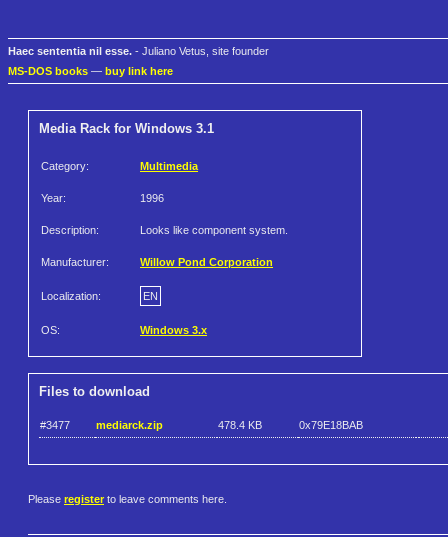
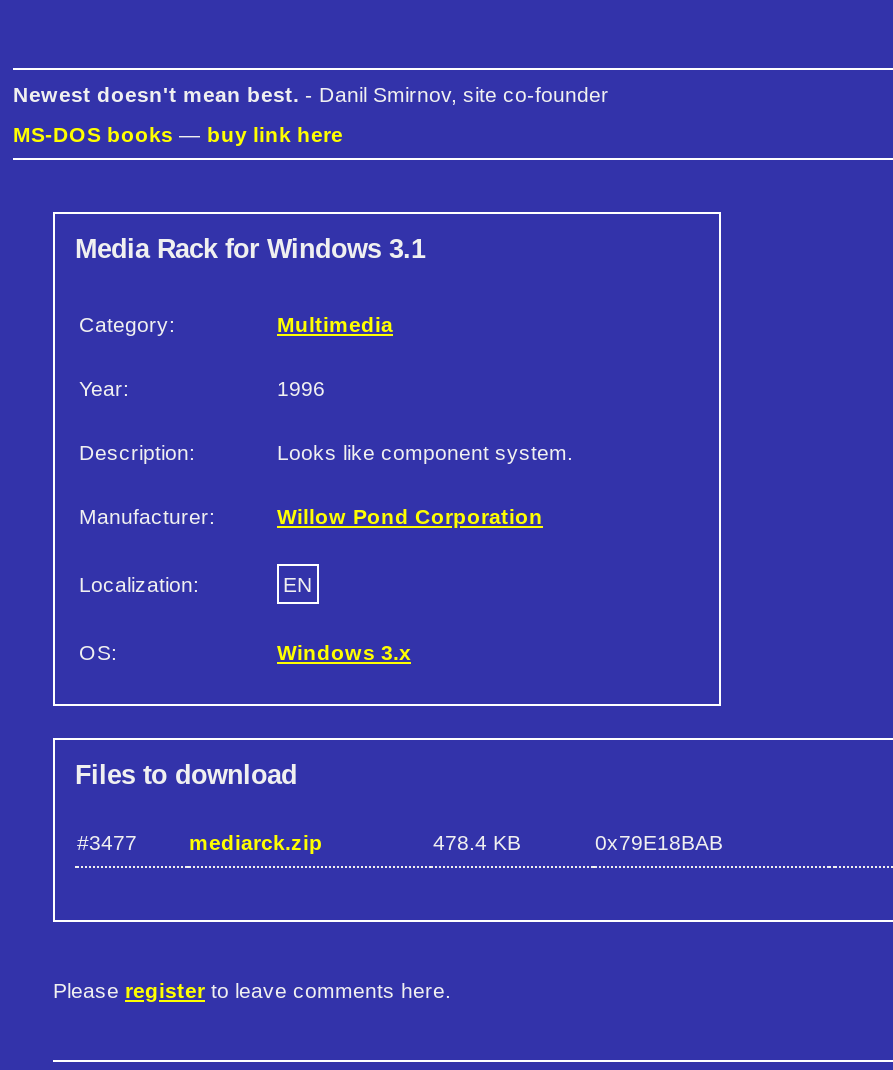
[8,45,269,57] Haec sententia nil esse. - Juliano Vetus, site founder -> [13,82,609,106] Newest doesn't mean best. - Danil Smirnov, site co-founder

